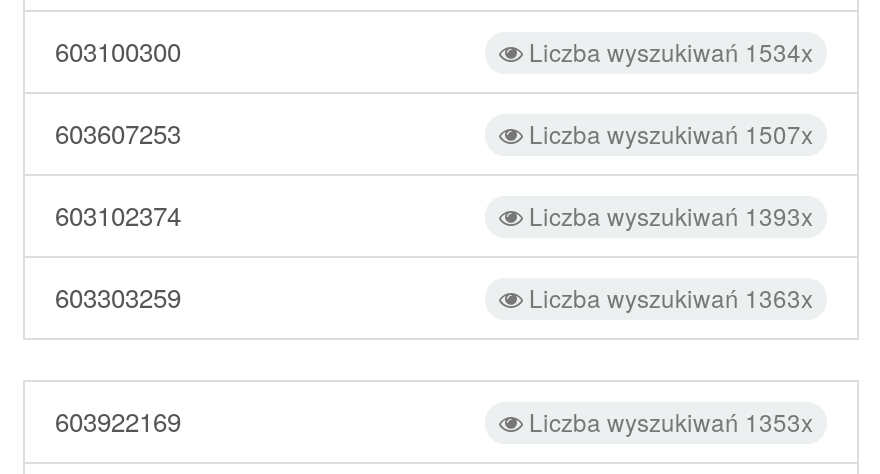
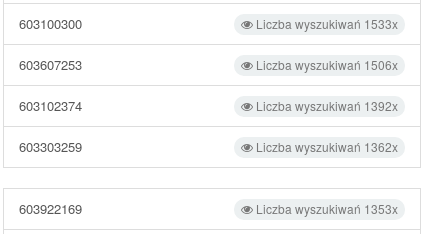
[523,34,813,68] Liczba wyszukiwań 1534x -> [253,15,398,32] Liczba wyszukiwań 1533x
[523,116,813,150] Liczba wyszukiwań 1507x -> [253,56,398,73] Liczba wyszukiwań 1506x
[523,198,813,232] Liczba wyszukiwań 1393x -> [253,97,398,114] Liczba wyszukiwań 1392x
[523,280,813,314] Liczba wyszukiwań 1363x -> [253,138,398,155] Liczba wyszukiwań 1362x

